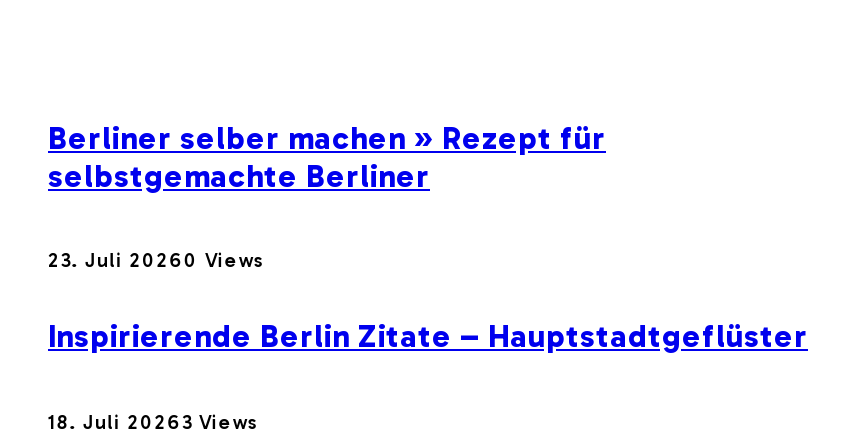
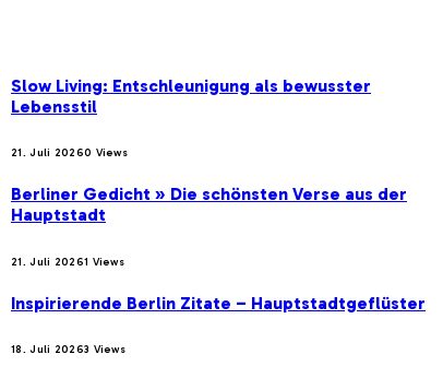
[48,119,606,273] Berliner selber machen » Rezept für | selbstgemachte Berliner | 23. Juli 2026 0 Views -> [11,75,407,268] Slow Living: Entschleunigung als bewusster | Lebensstil | 21. Juli 20260 Views | Berliner Gedicht » Die schönsten Verse aus der | Hauptstadt | 21. Juli 20261 Views

